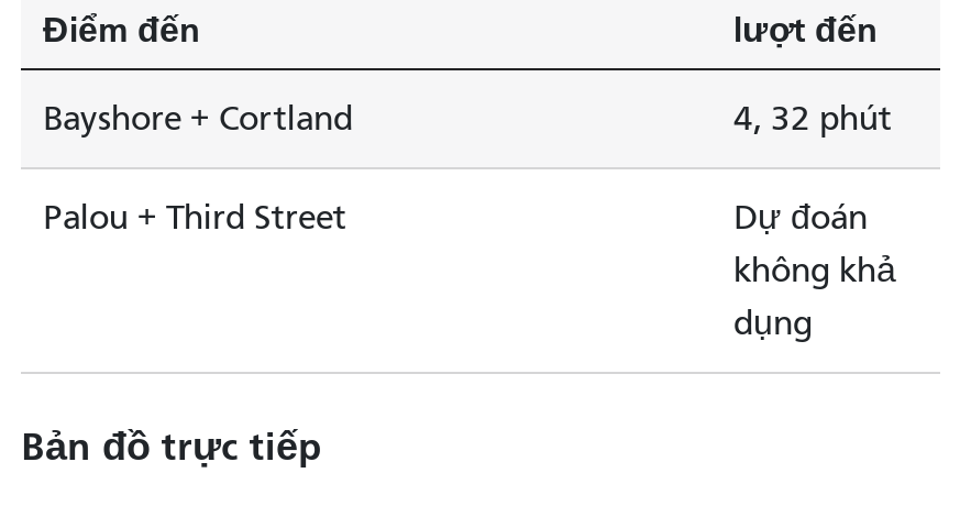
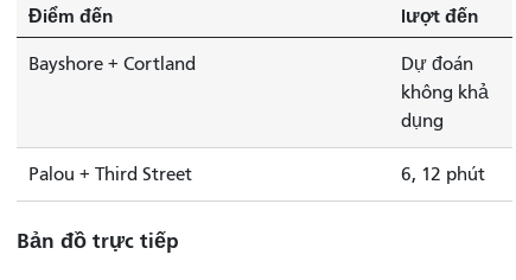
[733,98,892,138] 4, 32 phút -> none
moved [43,197,346,237] -> [28,163,192,185]: Palou + Third Street
moved [733,197,896,342] -> [401,53,489,131]: Dự đoán | không khả | dụng
none -> [401,163,485,185] 6, 12 phút

